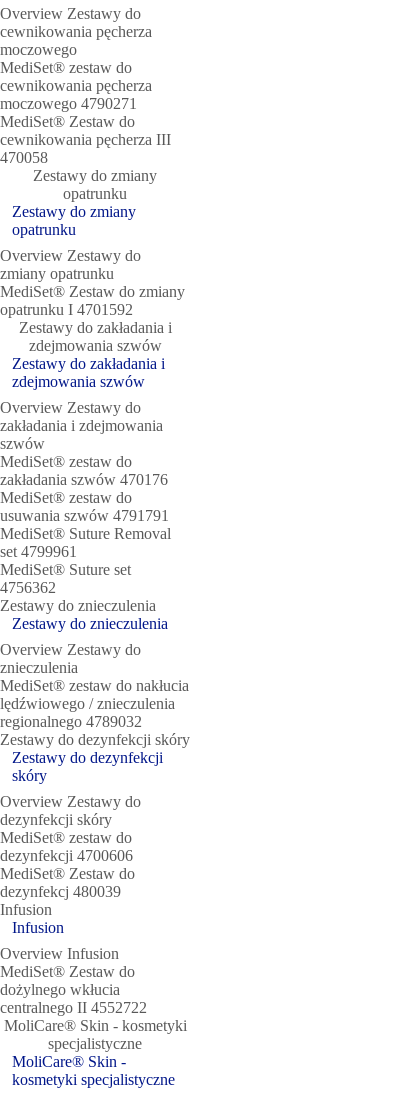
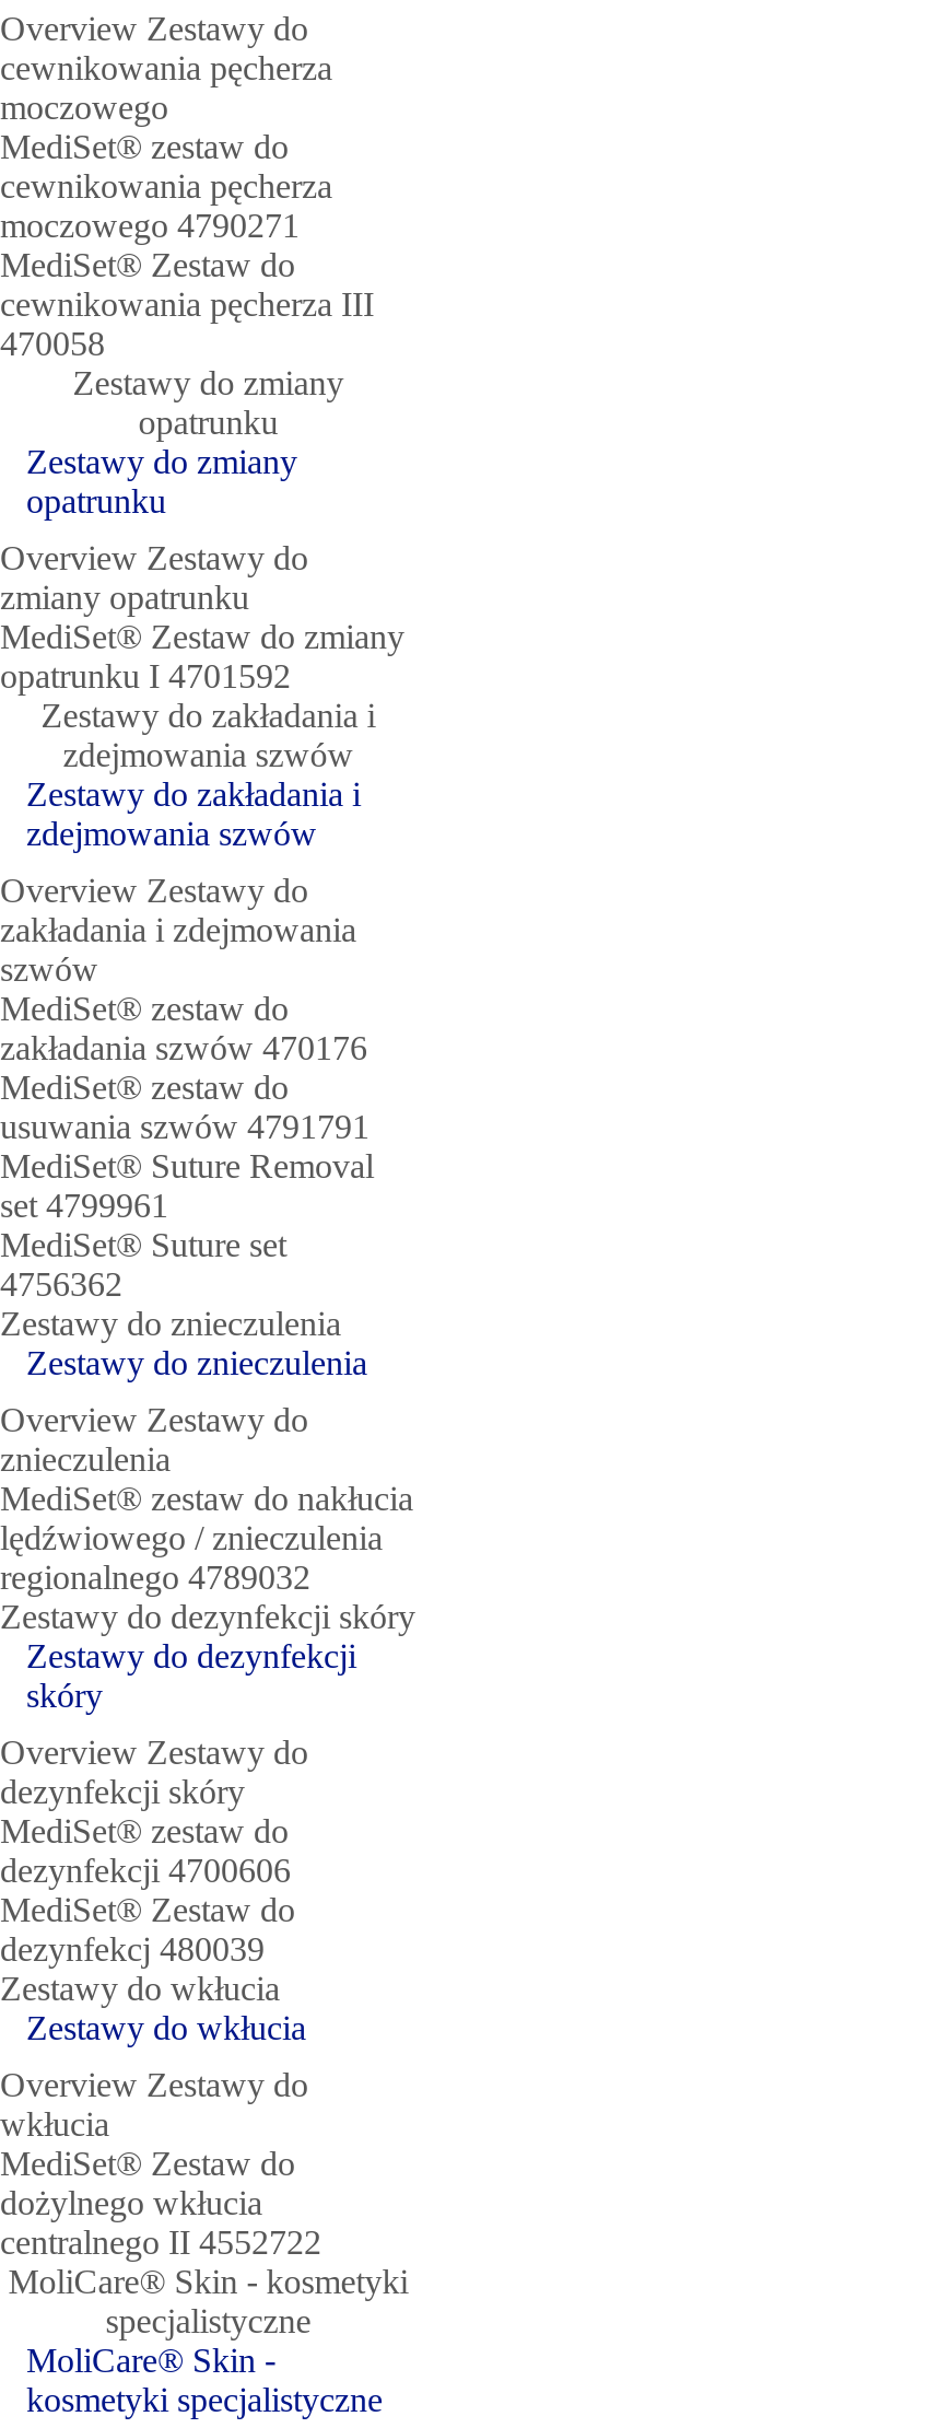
[0,901,52,918] Infusion -> [0,1970,280,2007] Zestawy do wkłucia
[12,919,64,936] Infusion -> [26,2009,306,2046] Zestawy do wkłucia
[0,945,119,962] Overview Infusion -> [0,2066,308,2143] Overview Zestawy do | wkłucia

